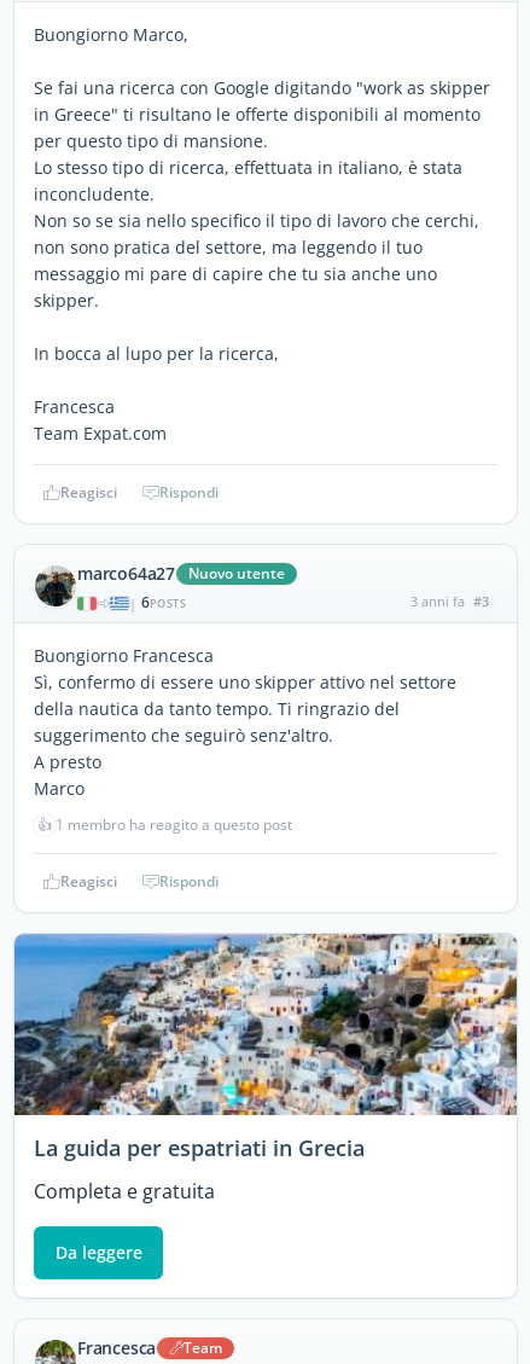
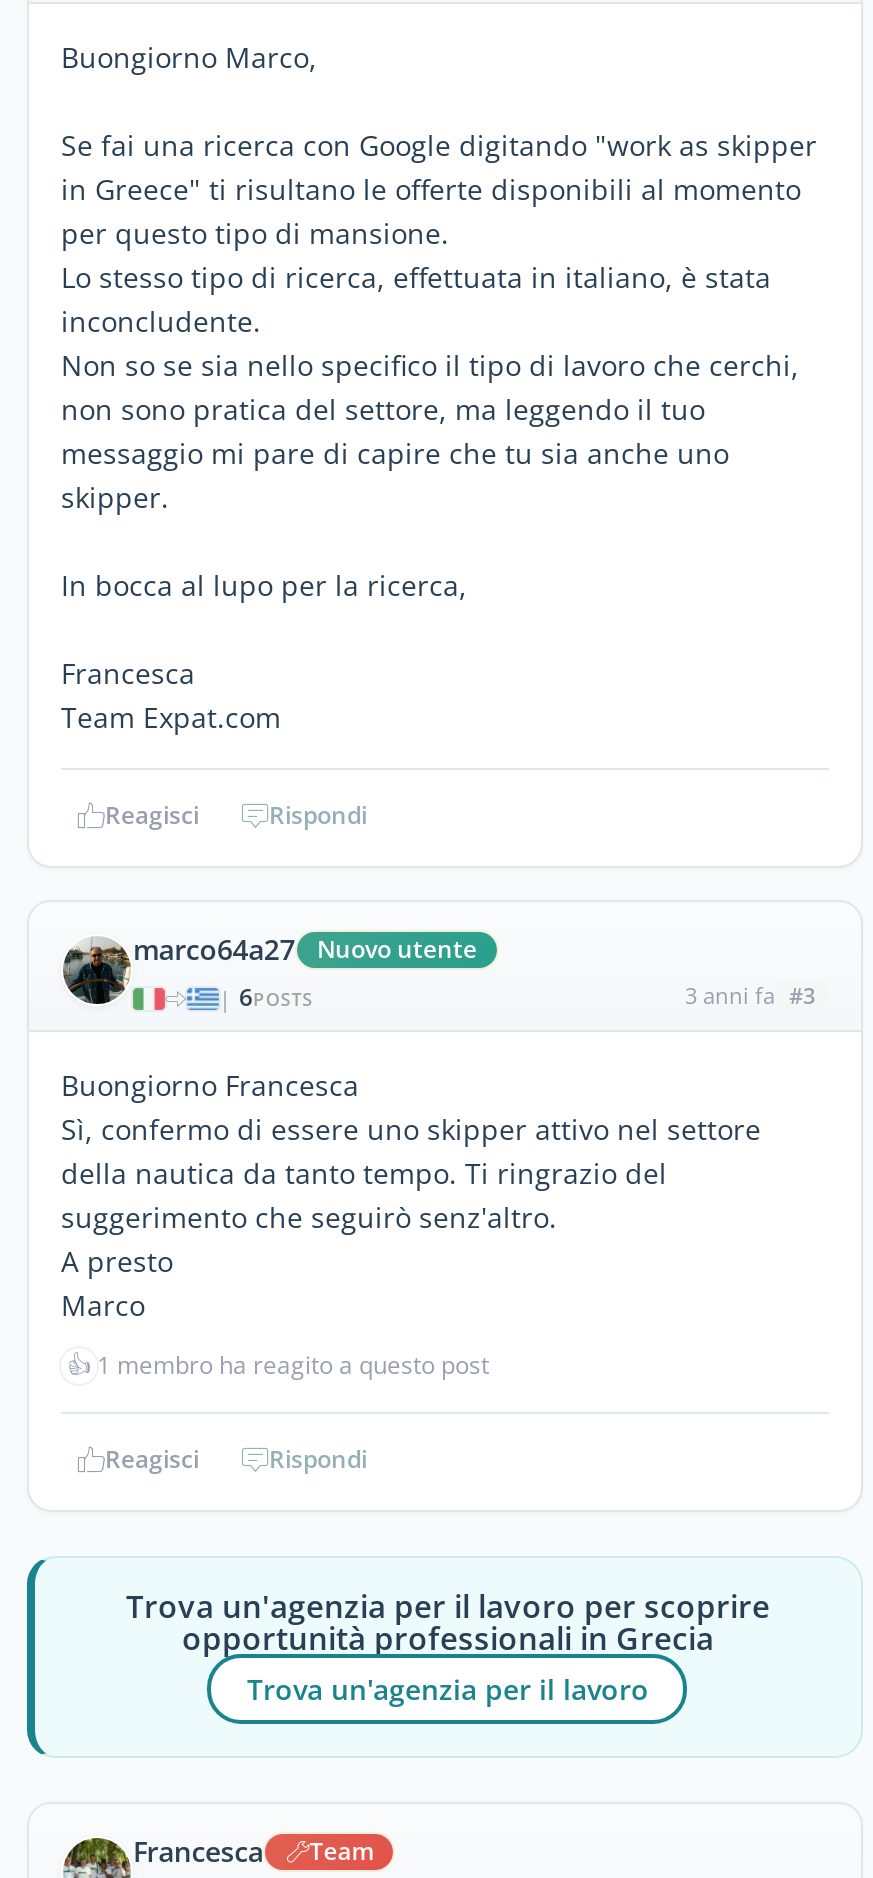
[13,933,518,1264] [image] | La guida per espatriati in Grecia | Completa e gratuita | Da leggere -> [25,1554,857,1760] [image] | Trova un'agenzia per il lavoro per scoprire | opportunità professionali in Grecia | Trova un'agenzia per il lavoro

